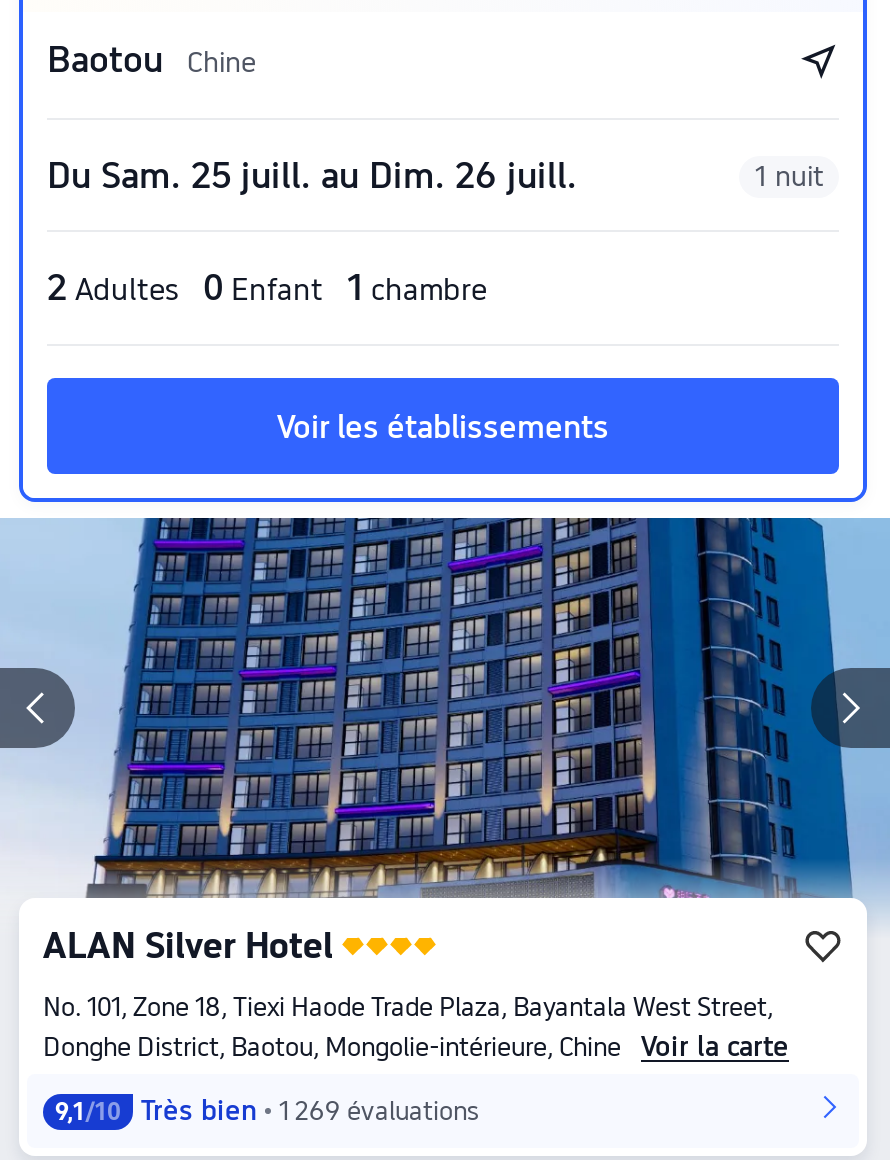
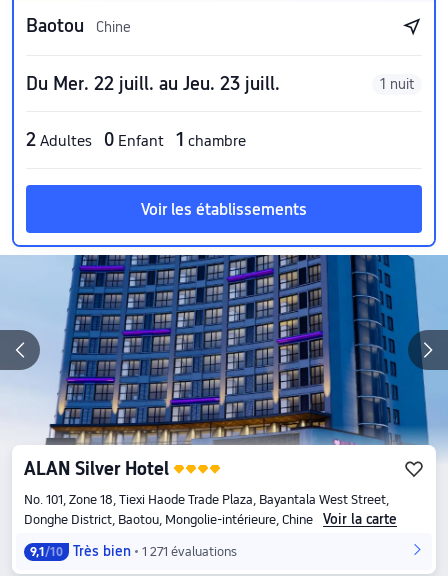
[47,154,577,196] Du Sam. 25 juill. au Dim. 26 juill. -> [26,73,280,94] Du Mer. 22 juill. au Jeu. 23 juill.
[55,1094,479,1126] 9,1 /10 Très bien 1 269 évaluations -> [30,543,237,559] 9,1 /10 Très bien 1 271 évaluations

